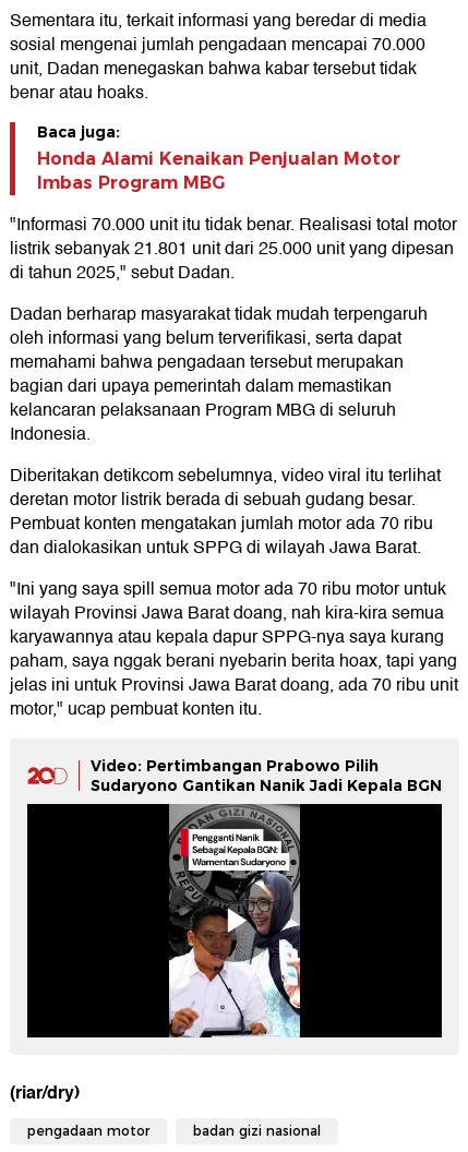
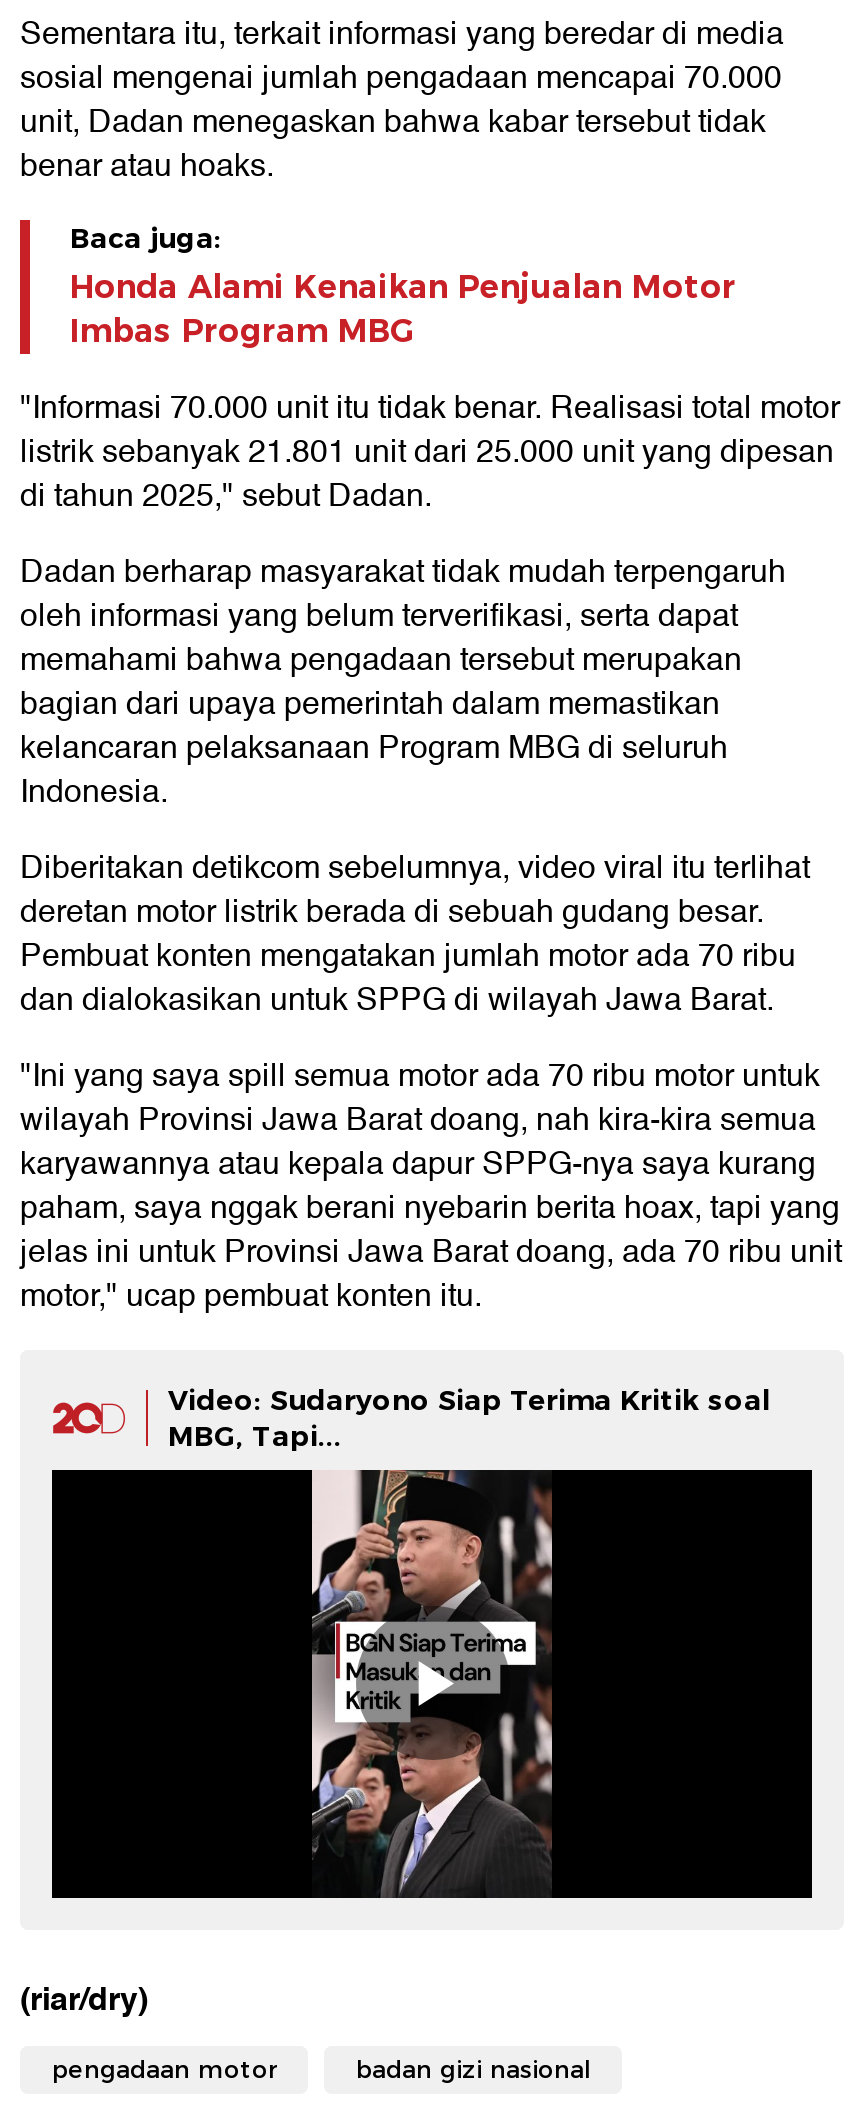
[91,756,442,796] Video: Pertimbangan Prabowo Pilih | Sudaryono Gantikan Nanik Jadi Kepala BGN -> [168,1383,770,1455] Video: Sudaryono Siap Terima Kritik soal | MBG, Tapi...
[168,804,301,1039] [image] -> [310,1470,552,1900] [image]

